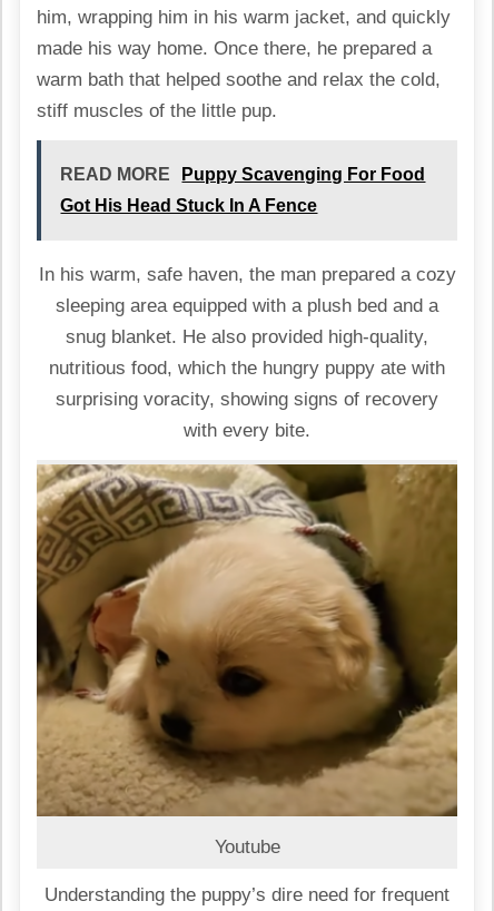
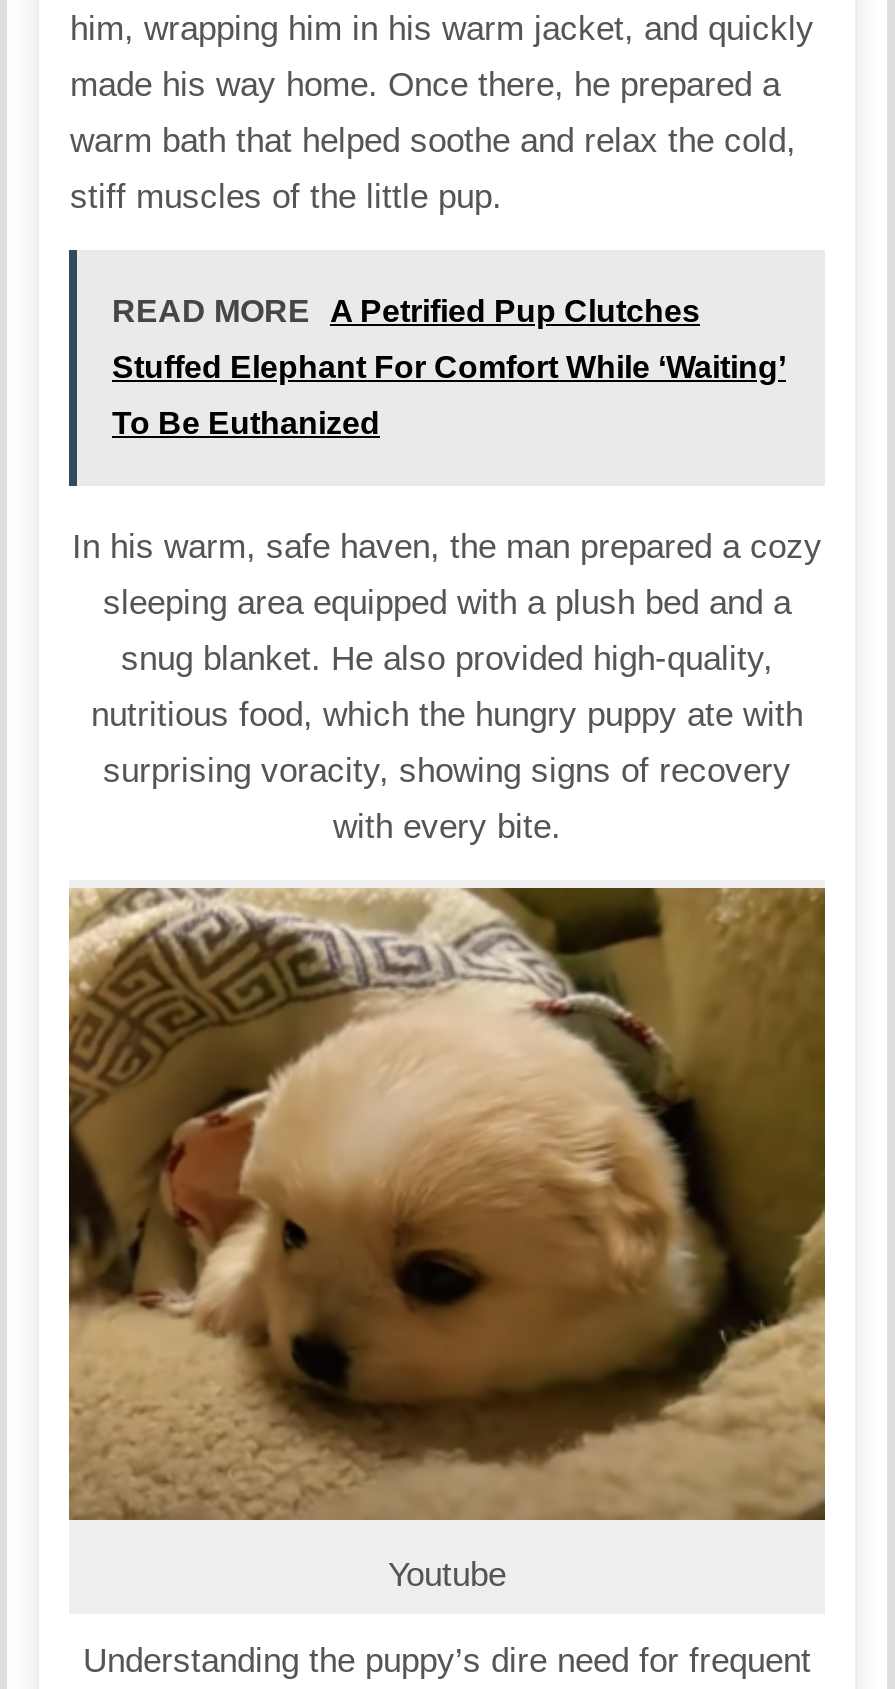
[61,165,426,215] READ MORE Puppy Scavenging For Food | Got His Head Stuck In A Fence -> [112,295,786,441] READ MORE A Petrified Pup Clutches | Stuffed Elephant For Comfort While ‘Waiting’ | To Be Euthanized

